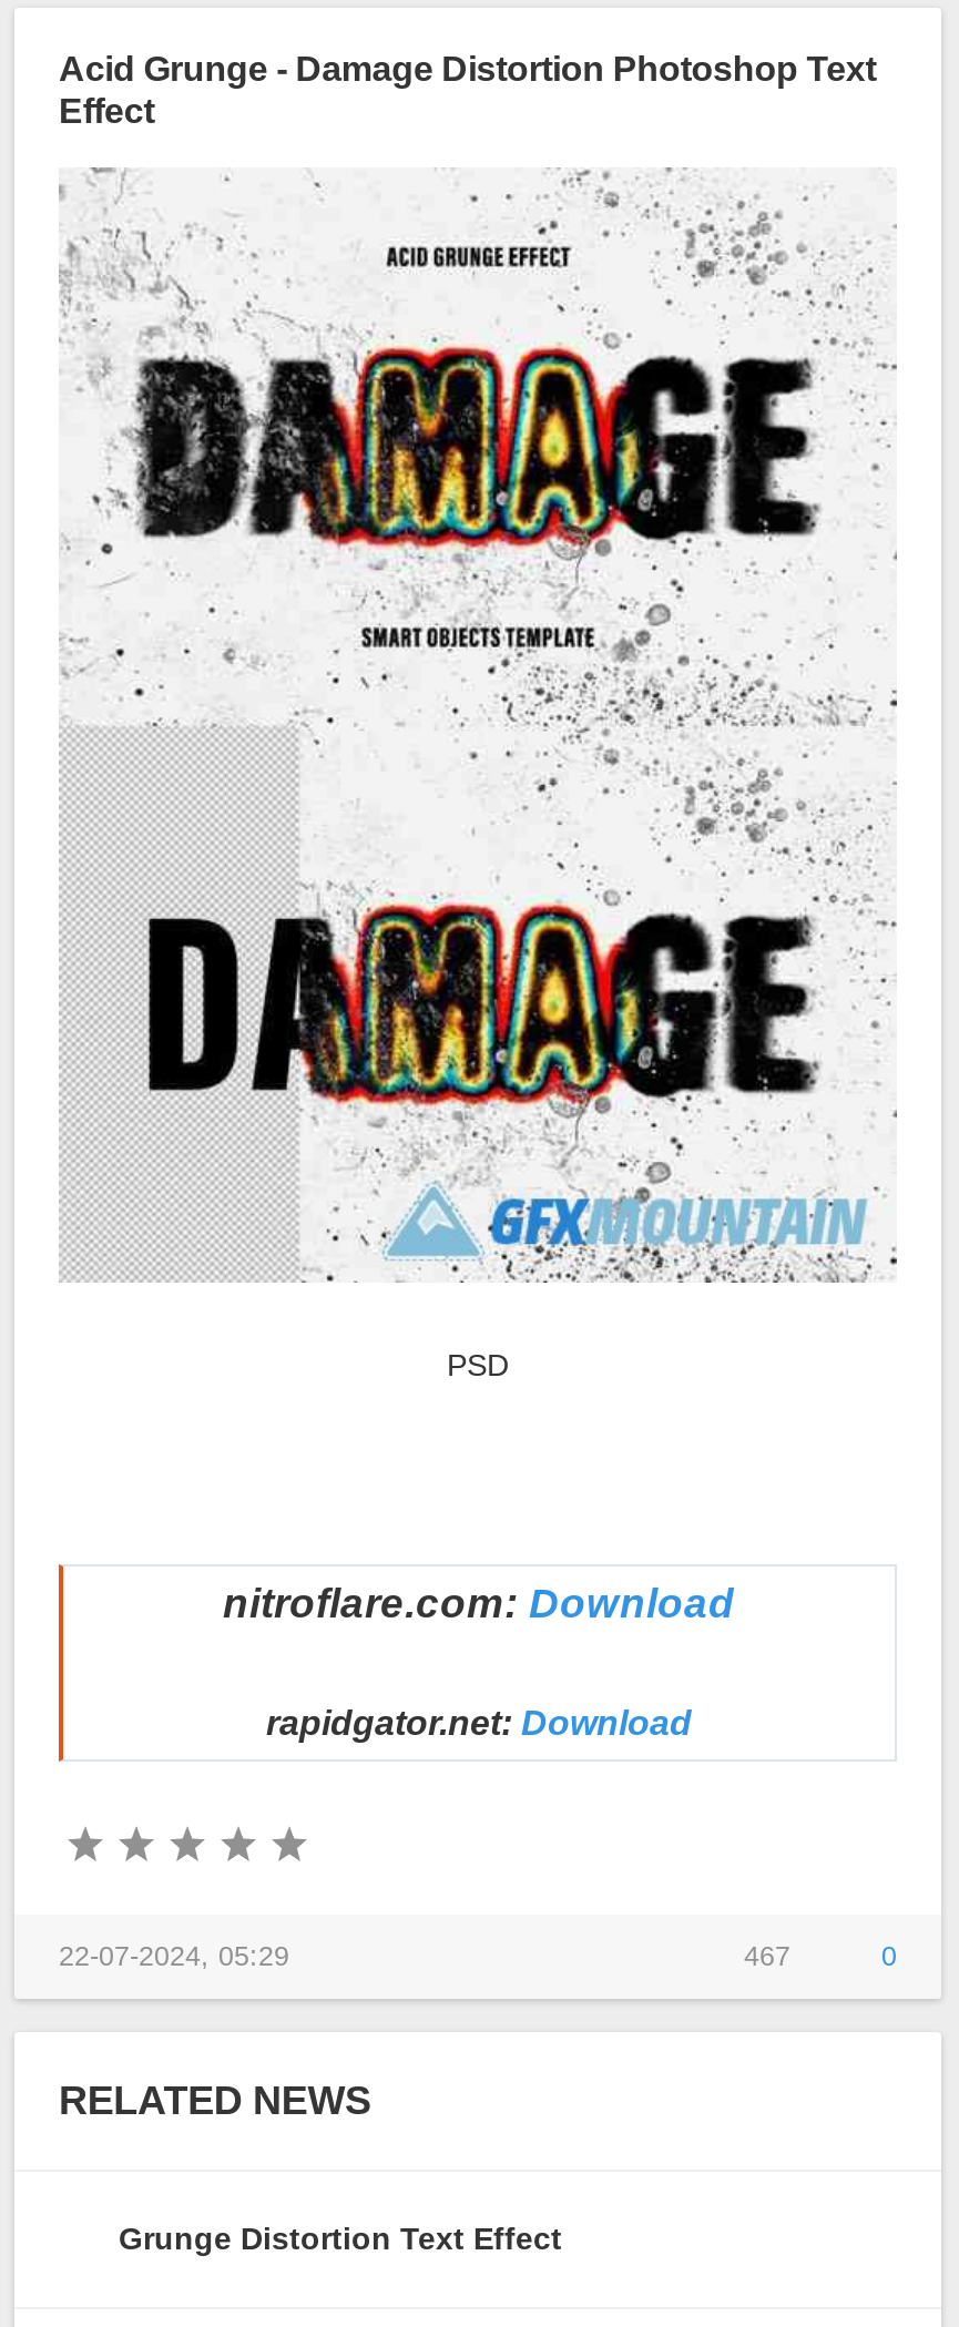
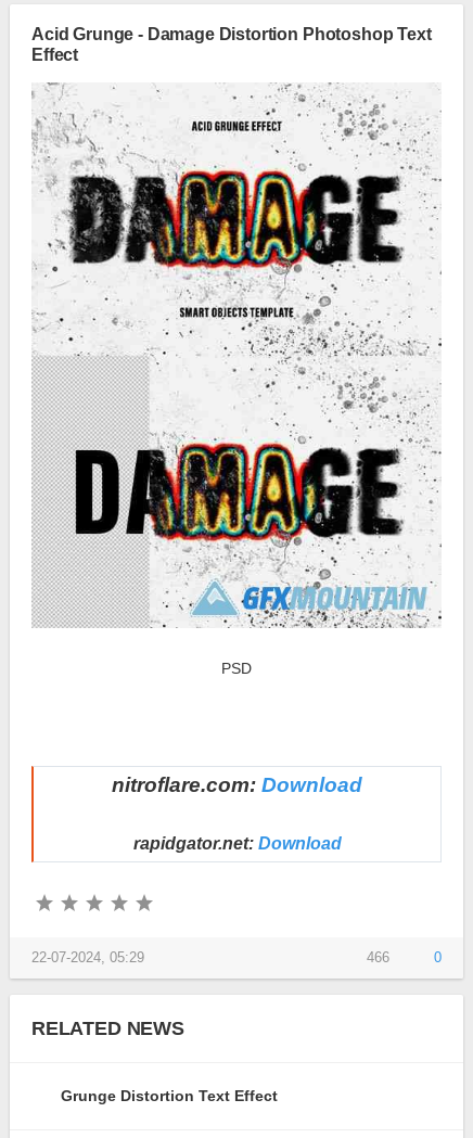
[735,1941,790,1972] 467 -> [362,950,389,966] 466

